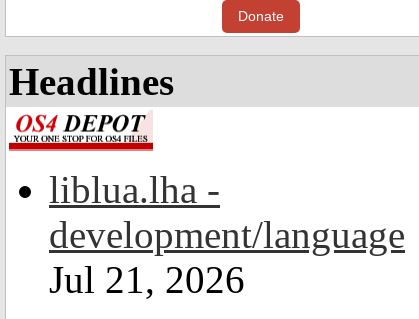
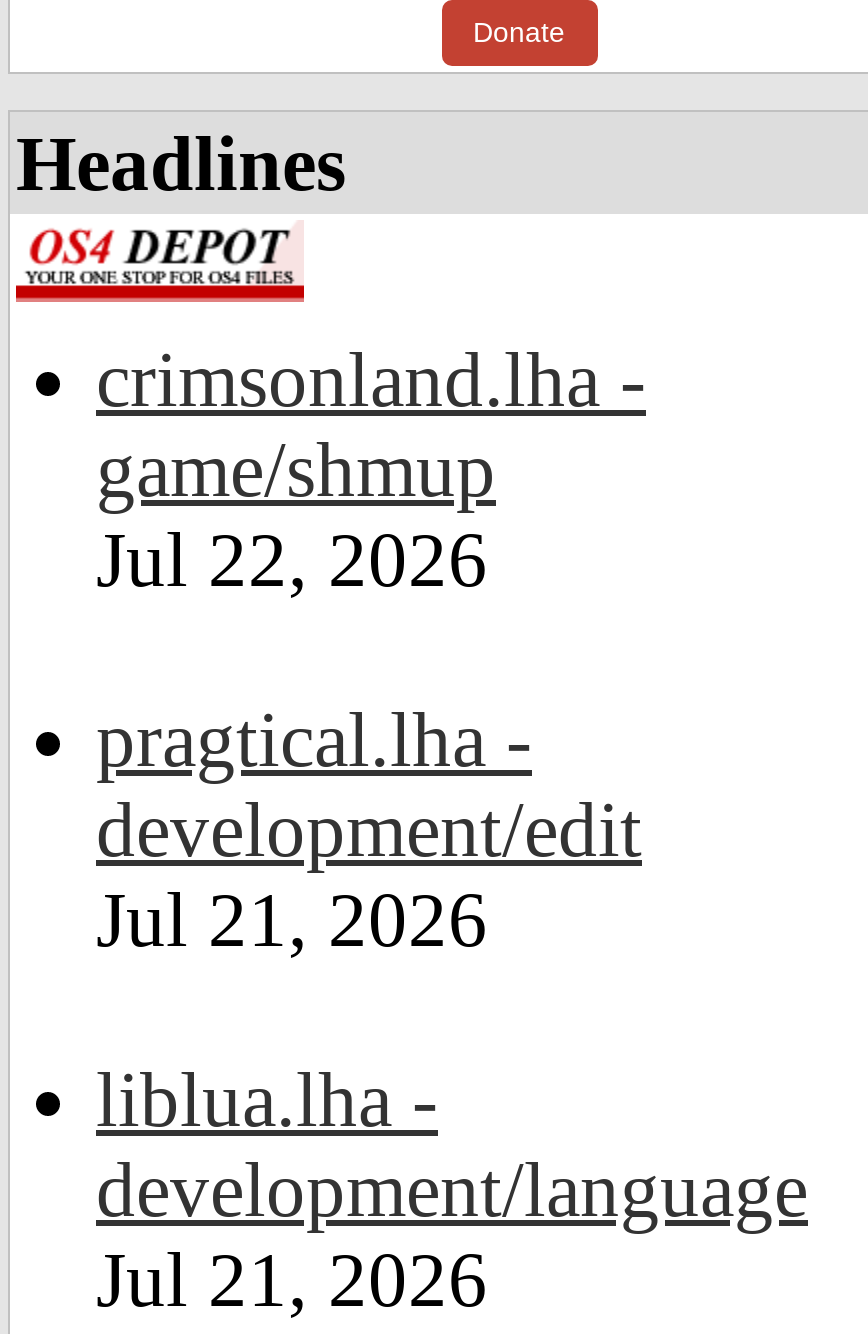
none -> [96,336,646,962] crimsonland.lha - | game/shmup | Jul 22, 2026 | pragtical.lha - | development/edit | Jul 21, 2026

